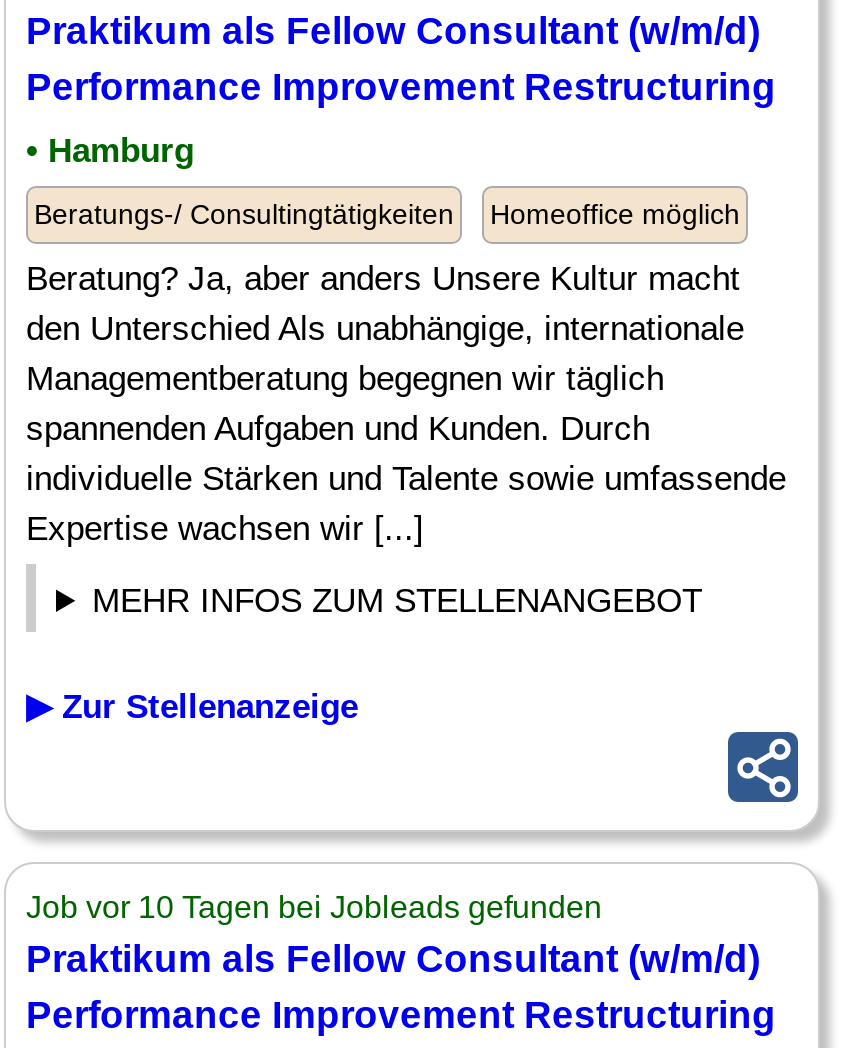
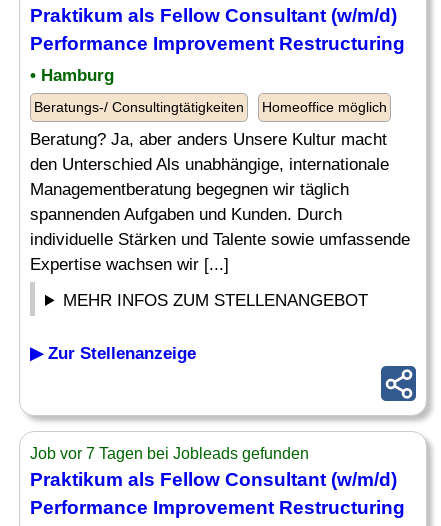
[26,890,602,924] Job vor 10 Tagen bei Jobleads gefunden -> [30,445,309,462] Job vor 7 Tagen bei Jobleads gefunden

